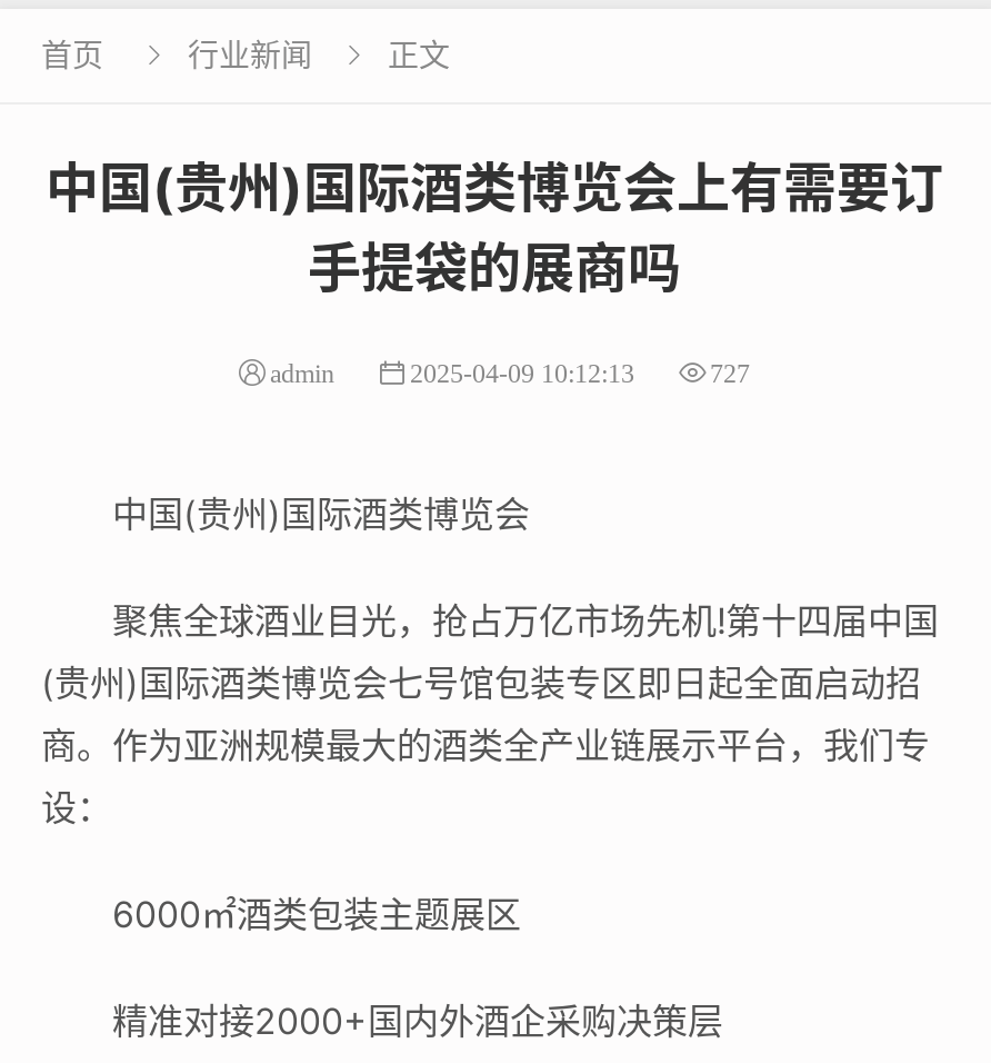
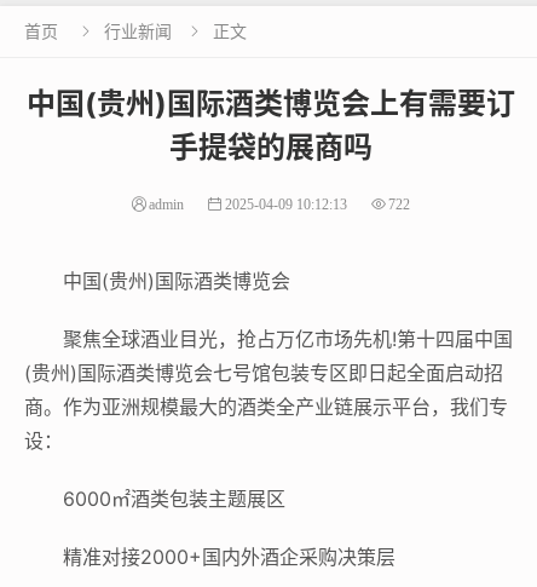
[710,358,750,387] 727 -> [388,196,410,212] 722

